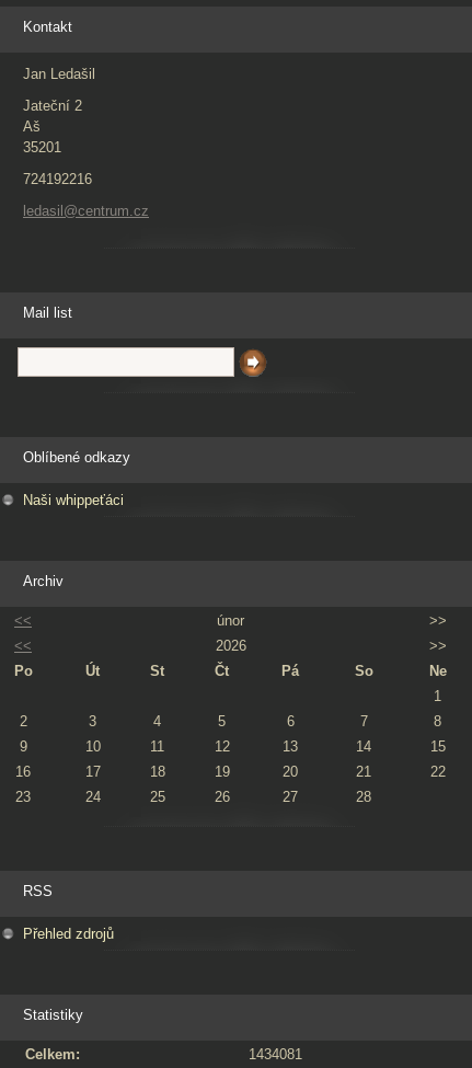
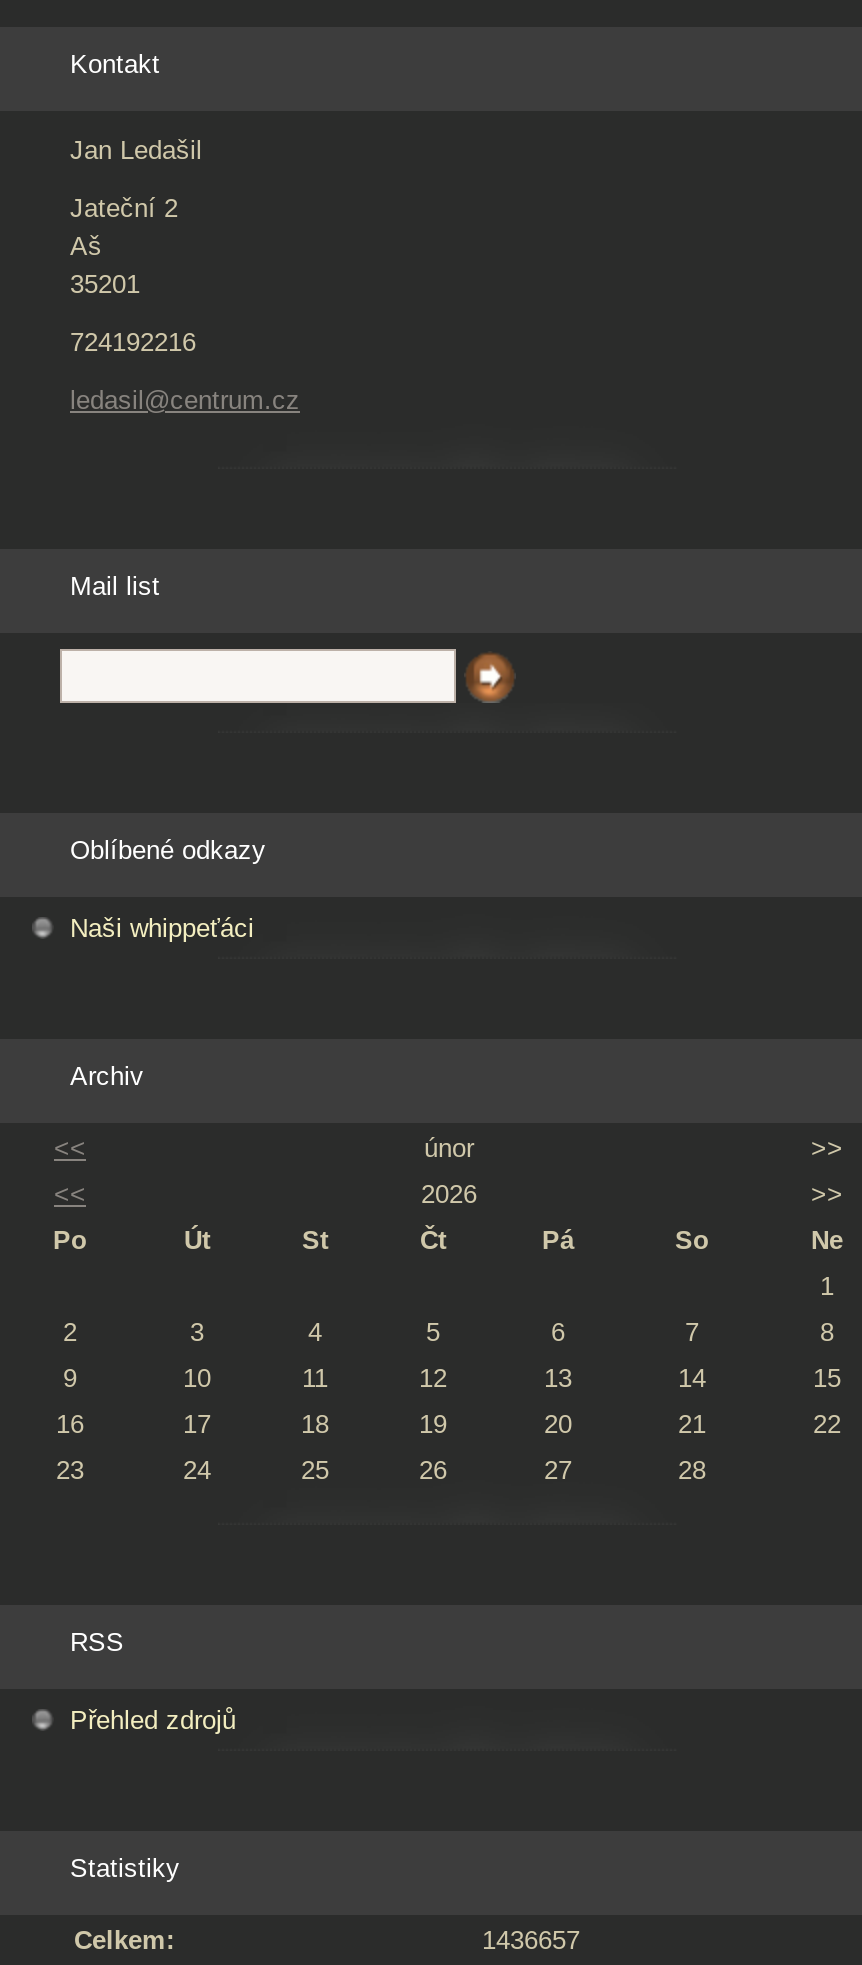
[249,1046,302,1063] 1434081 -> [482,1926,580,1956] 1436657

